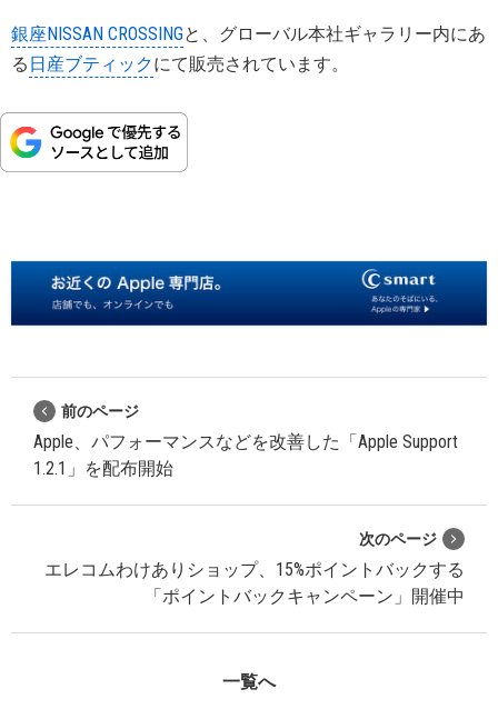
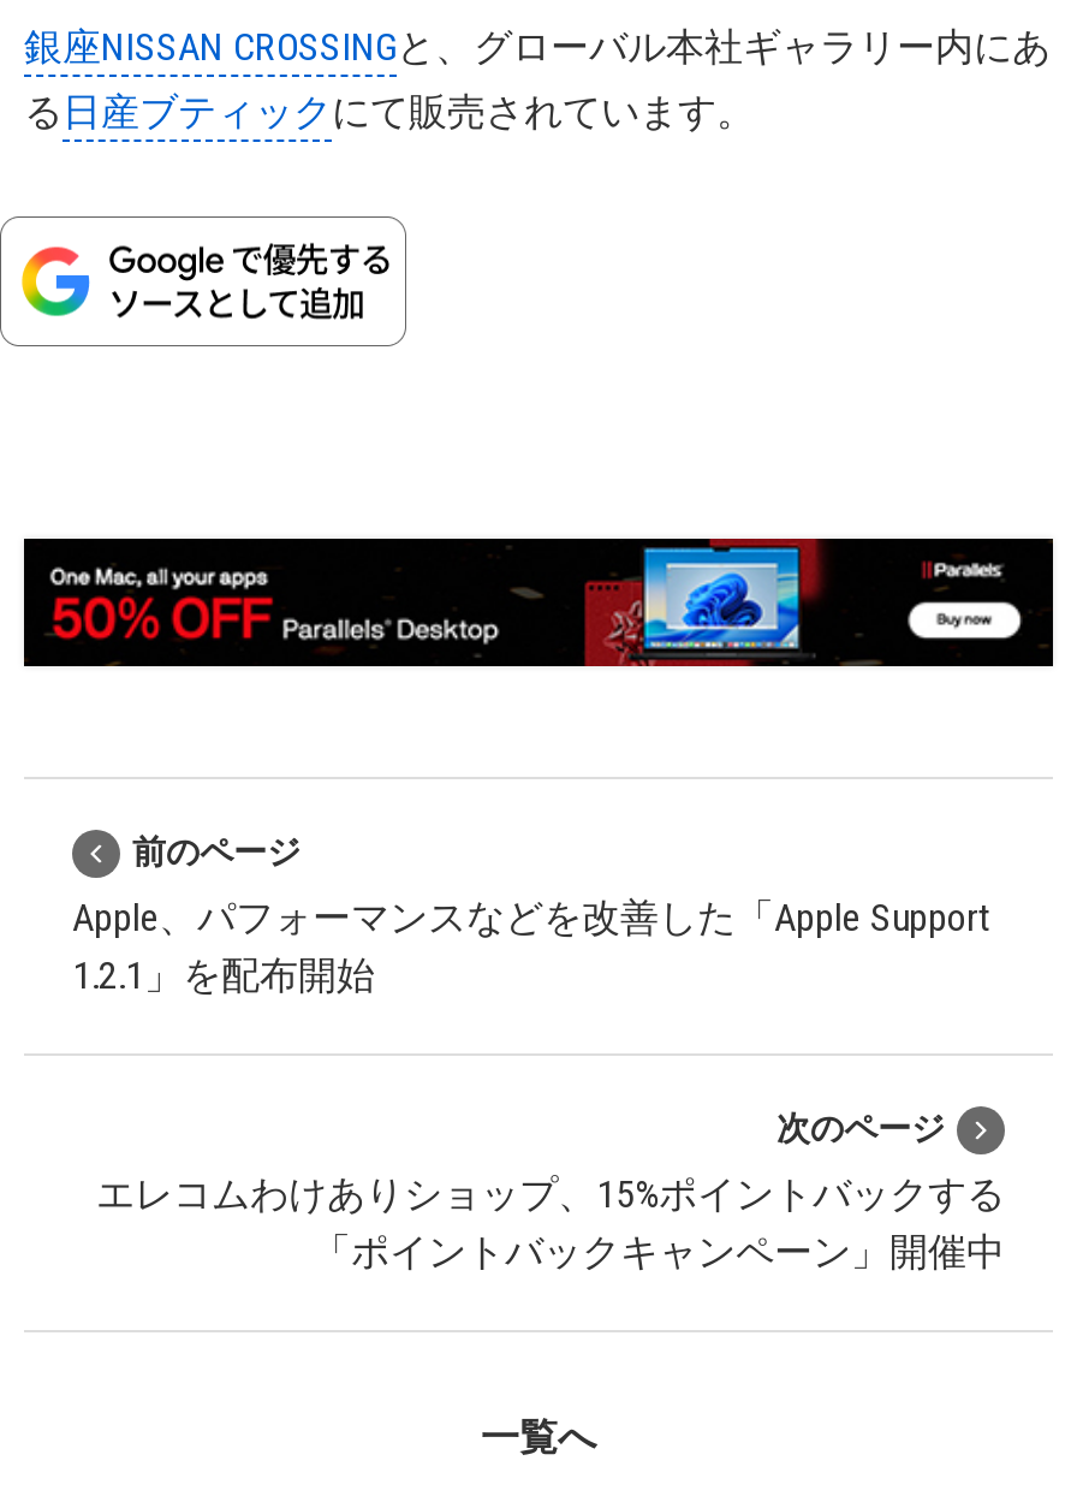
[10,260,488,327] [image] -> [22,536,1055,669] [image]

